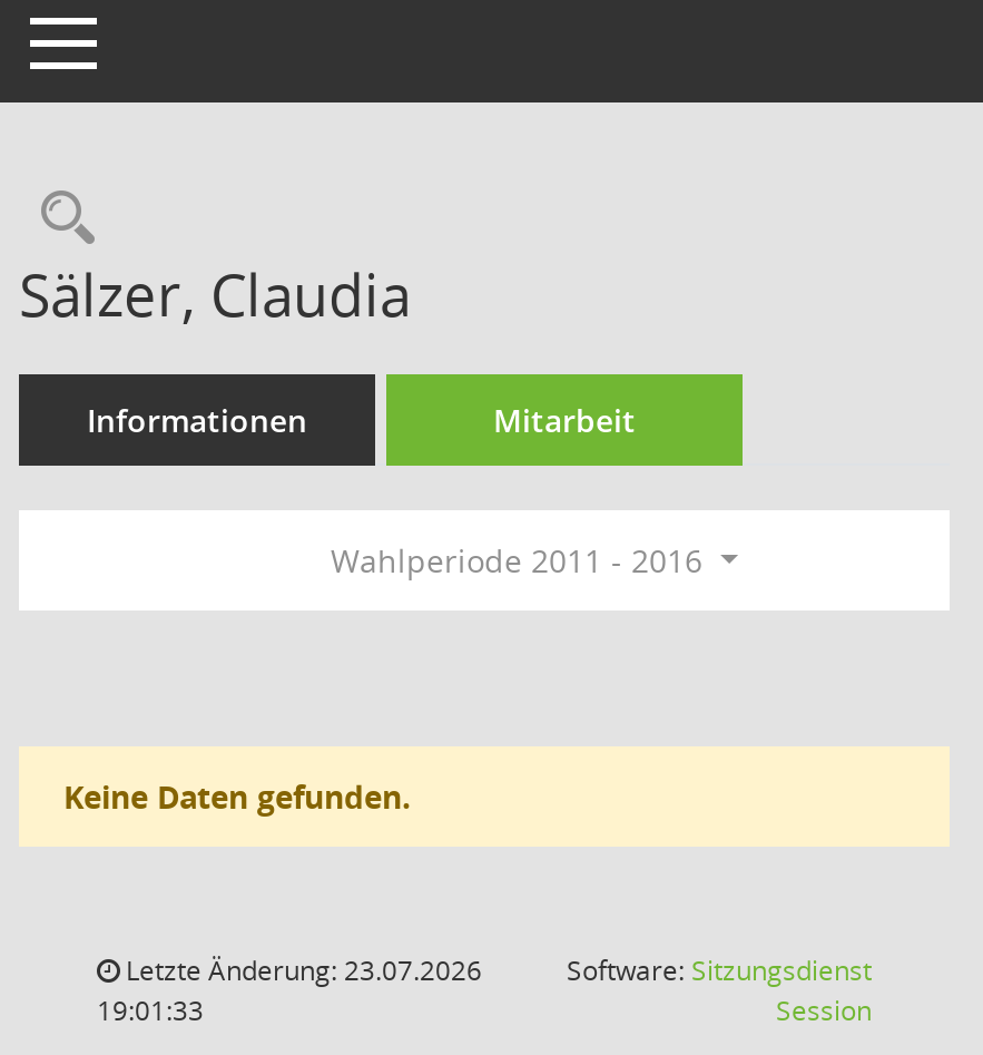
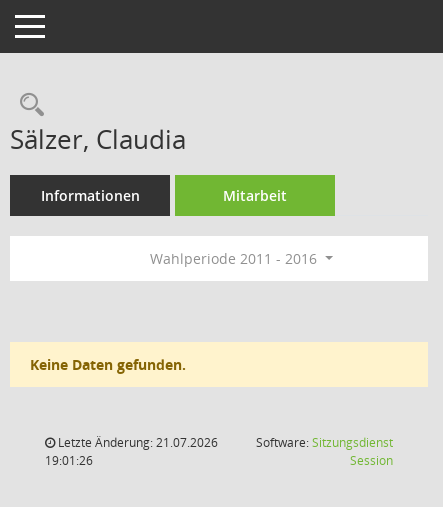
[119,951,482,989] Letzte Änderung: 23.07.2026 -> [55,434,218,451] Letzte Änderung: 21.07.2026
[97,991,204,1029] 19:01:33 -> [45,452,93,469] 19:01:26

